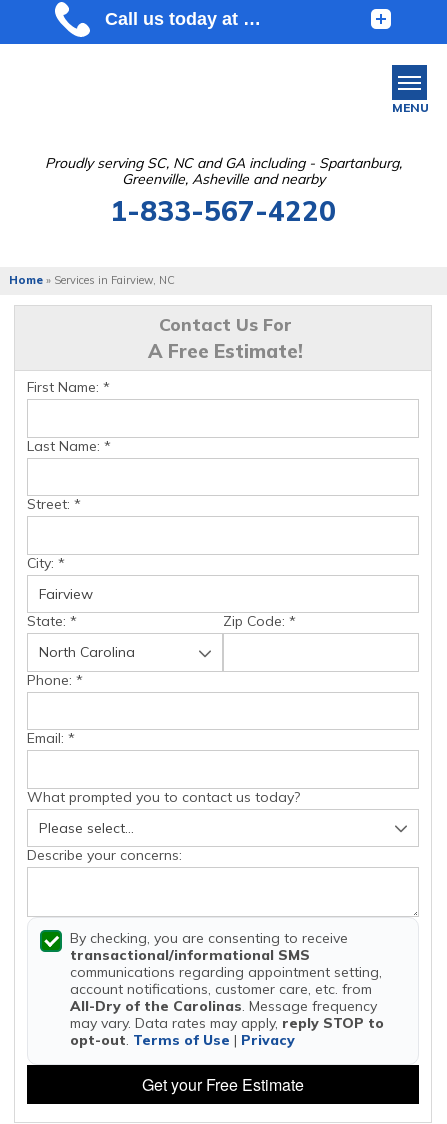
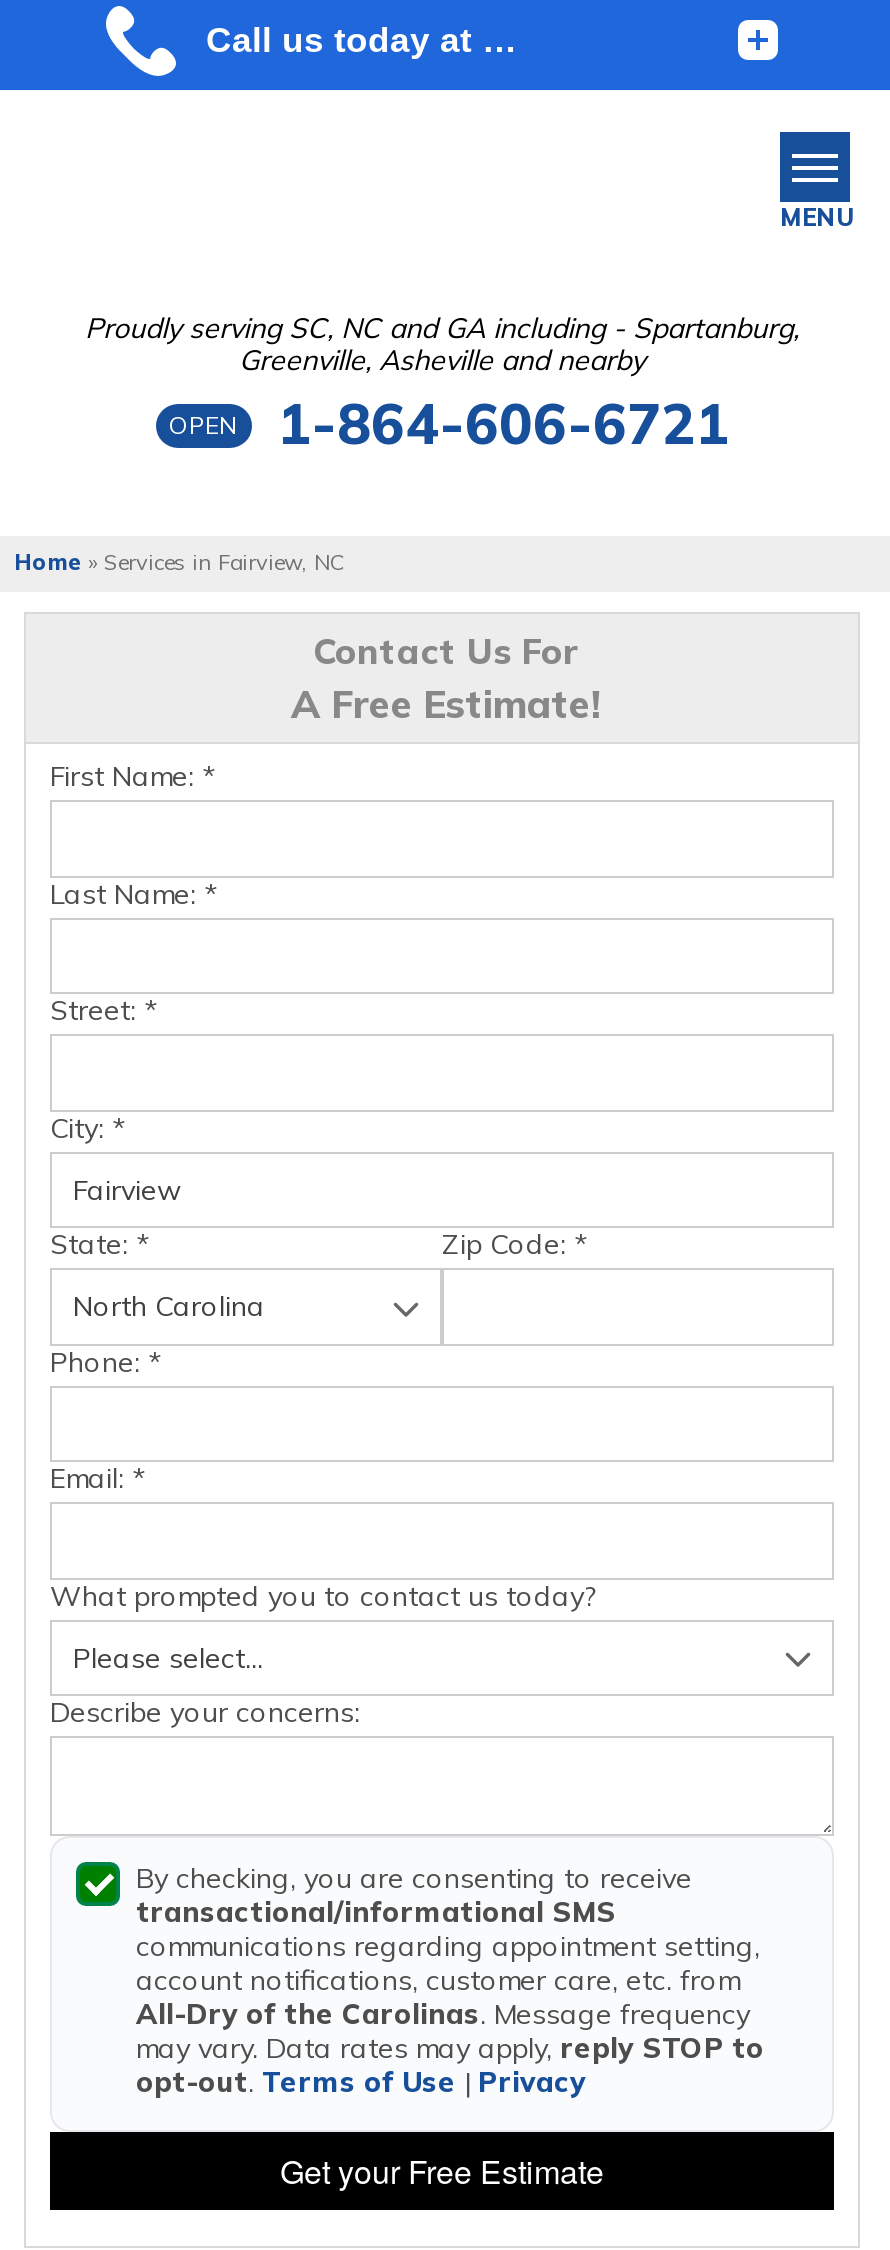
[110,193,336,228] 1-833-567-4220 -> [169,388,729,458] OPEN | 1-864-606-6721

